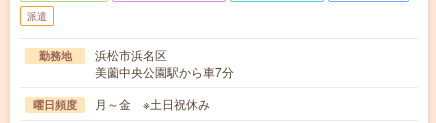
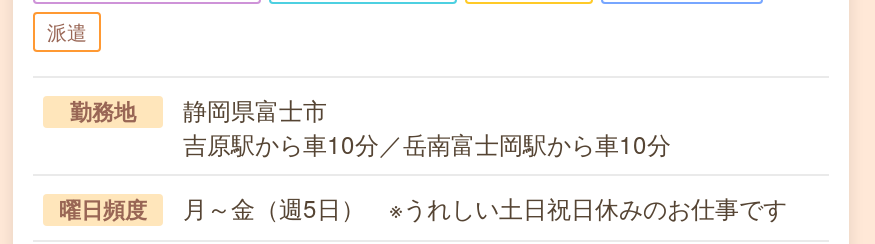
[95,46,234,80] 浜松市浜名区 | 美薗中央公園駅から車7分 -> [183,92,671,160] 静岡県富士市 | 吉原駅から車10分／岳南富士岡駅から車10分
[95,95,210,112] 月～金 ※土日祝休み -> [183,190,787,224] 月～金（週5日） ※うれしい土日祝日休みのお仕事です

